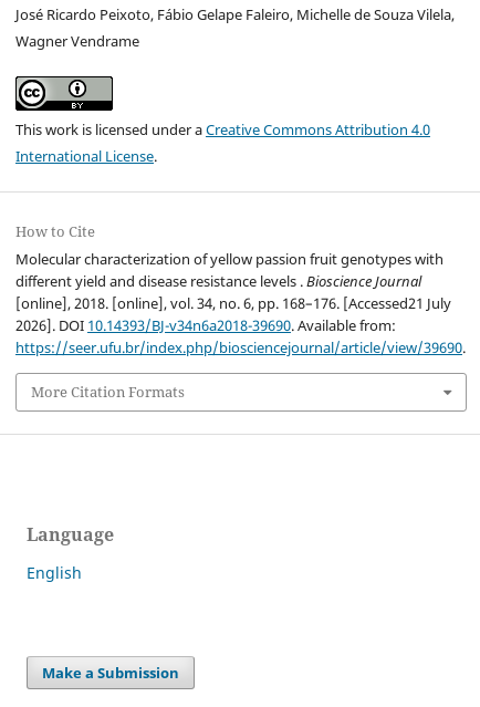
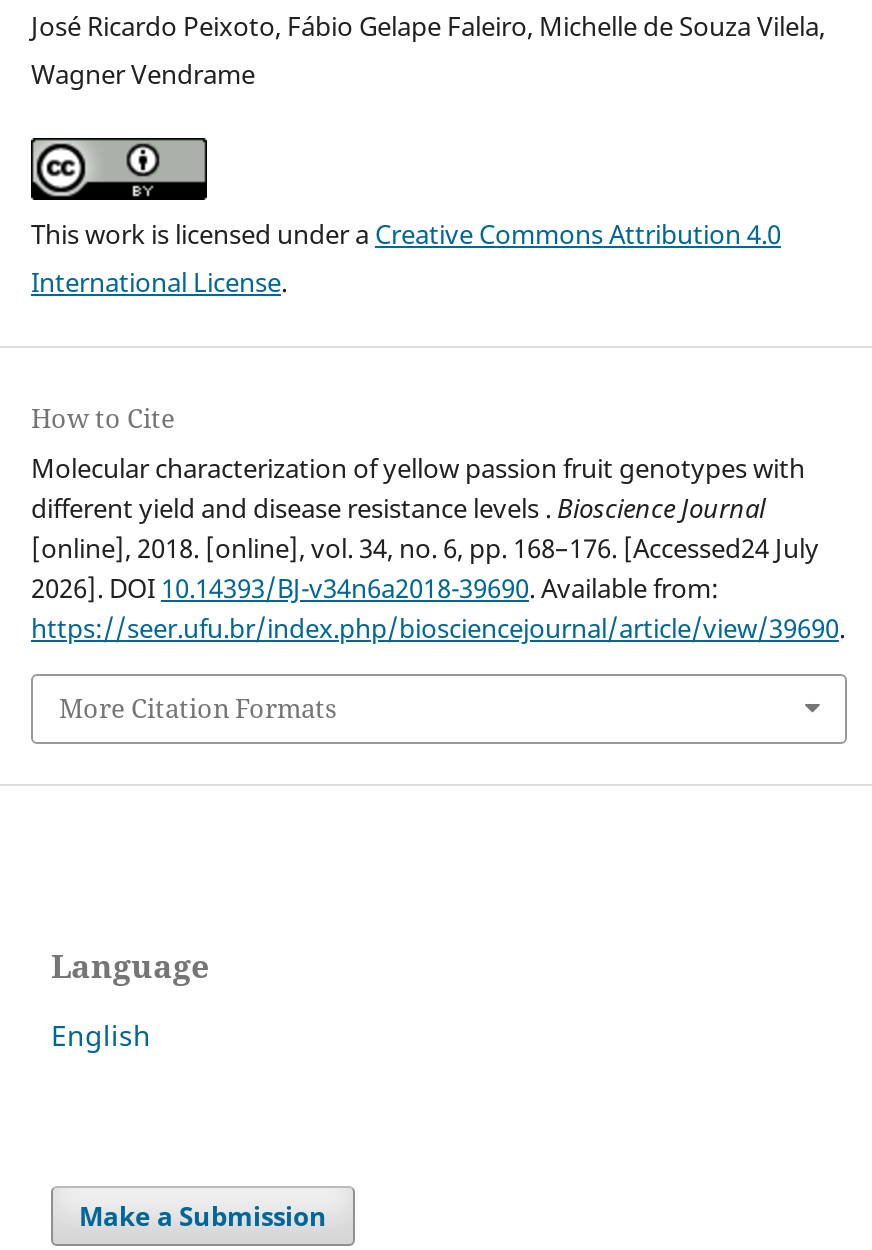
[15,293,451,313] [online], 2018. [online], vol. 34, no. 6, pp. 168–176. [Accessed21 July -> [31,530,819,566] [online], 2018. [online], vol. 34, no. 6, pp. 168–176. [Accessed24 July

